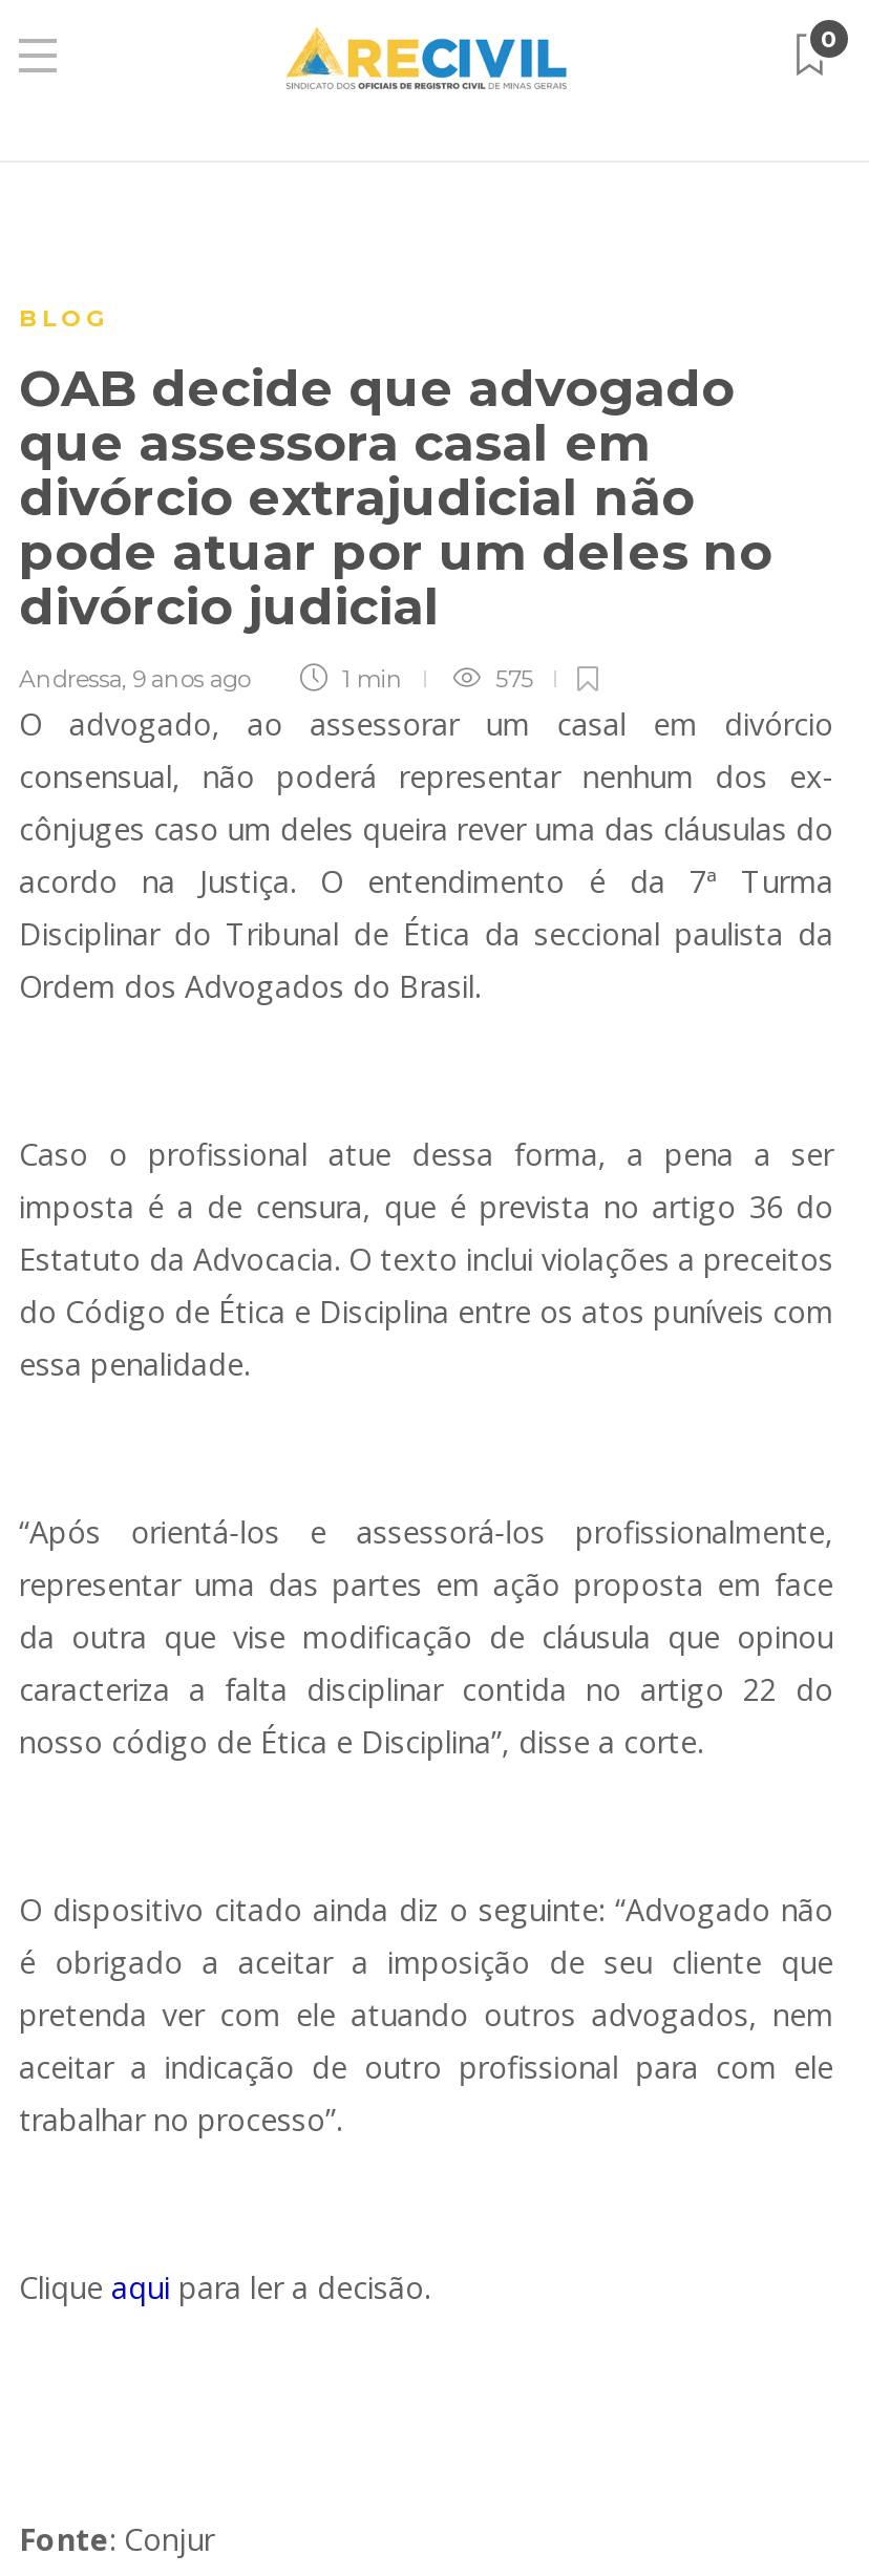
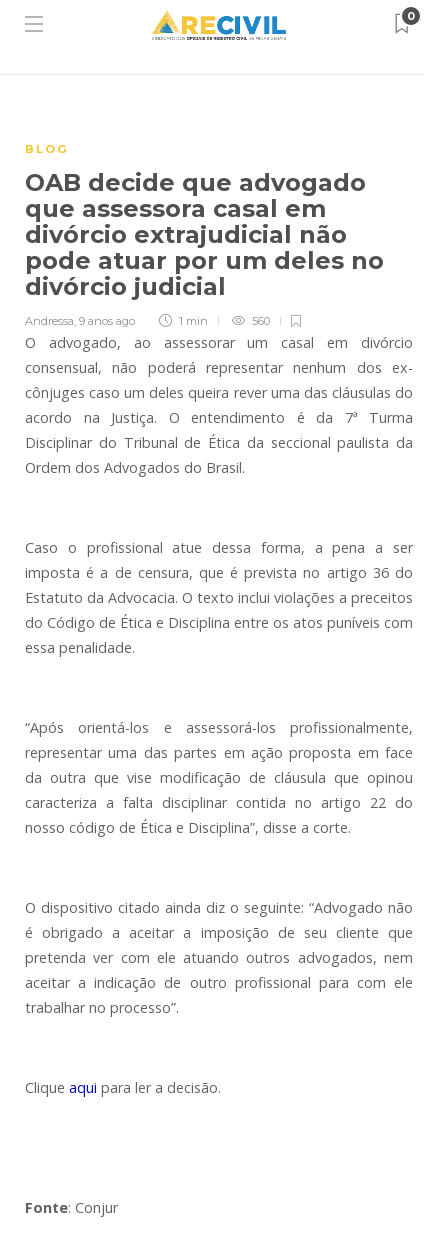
[489,664,533,694] 575 -> [249,314,270,328] 560

